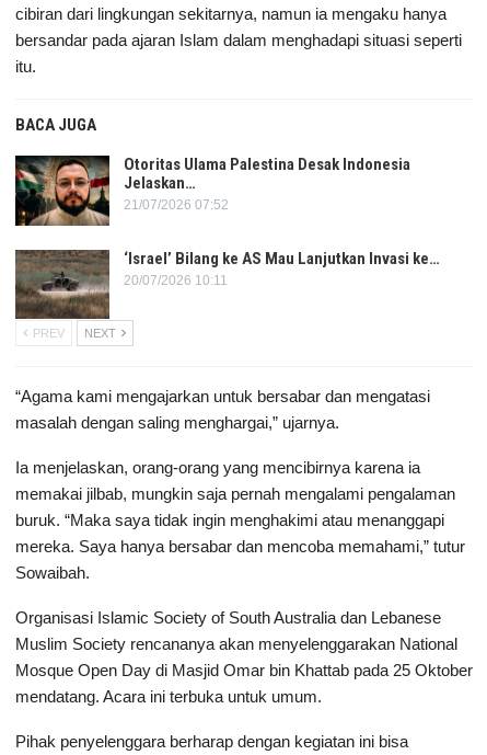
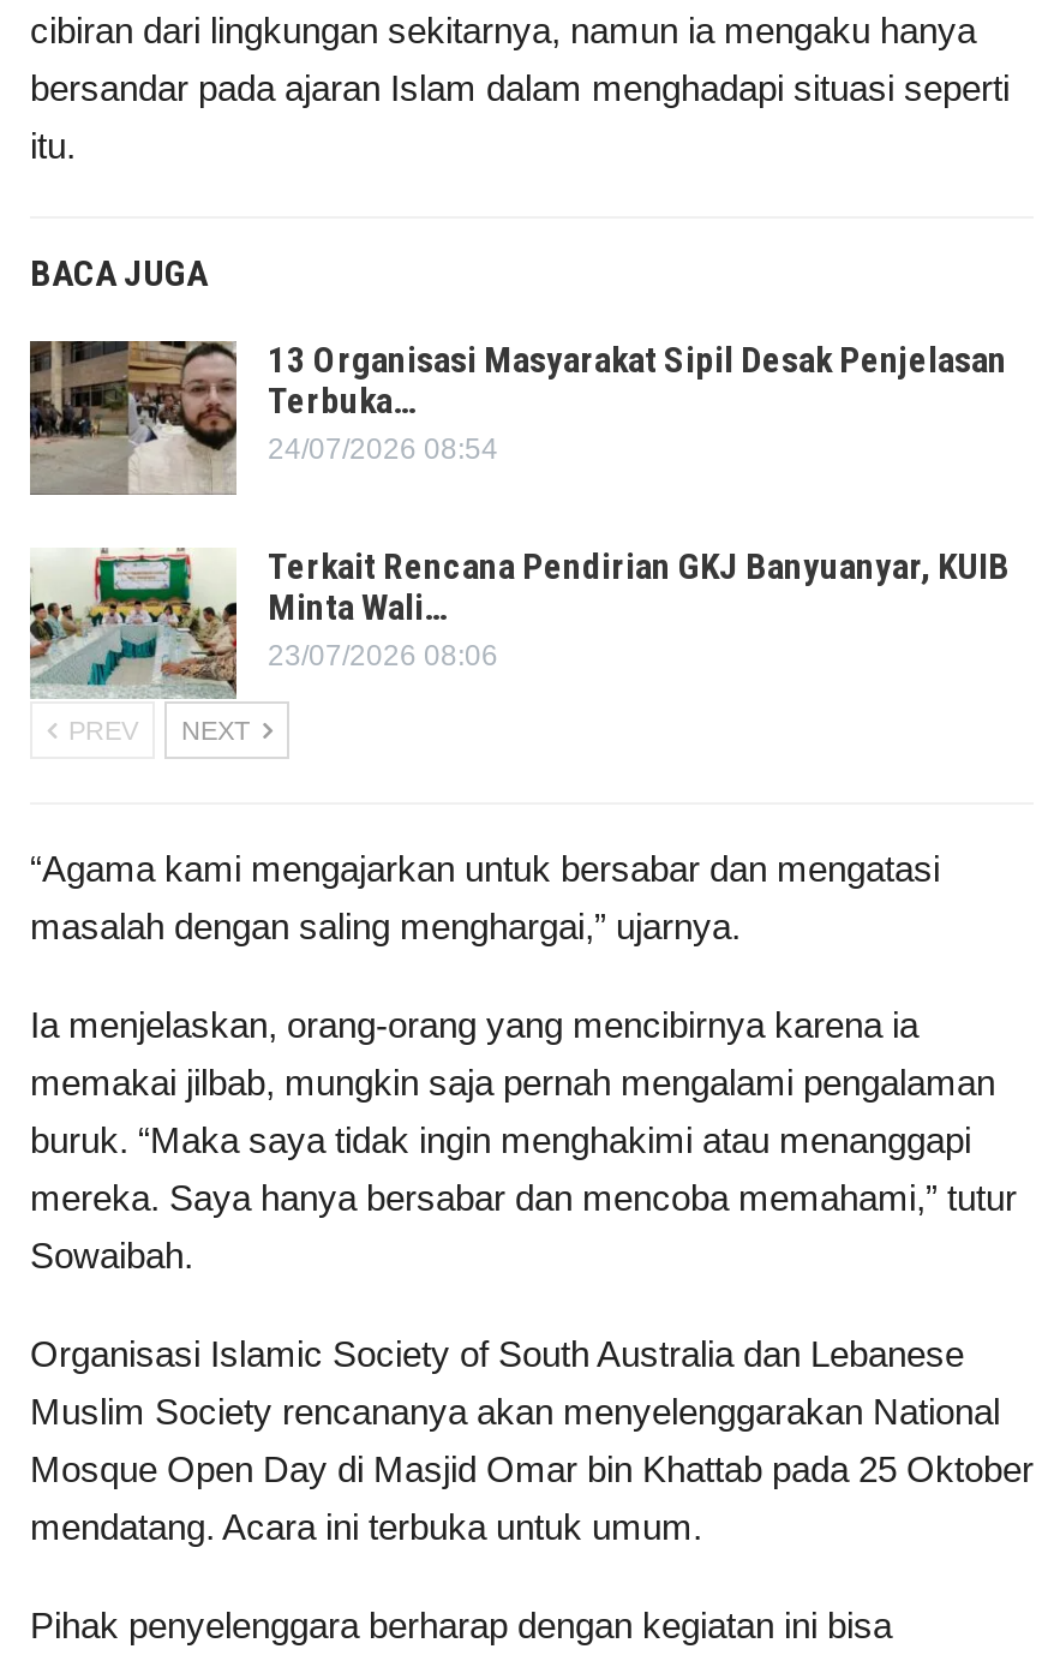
[15,155,410,227] [image] | Otoritas Ulama Palestina Desak Indonesia | Jelaskan… | 21/07/2026 07:52 -> [28,339,1007,497] [image] | 13 Organisasi Masyarakat Sipil Desak Penjelasan | Terbuka… | 24/07/2026 08:54
[14,248,440,320] [image] | ‘Israel’ Bilang ke AS Mau Lanjutkan Invasi ke… | 20/07/2026 10:11 -> [30,544,1010,699] [image] | Terkait Rencana Pendirian GKJ Banyuanyar, KUIB | Minta Wali… | 23/07/2026 08:06

